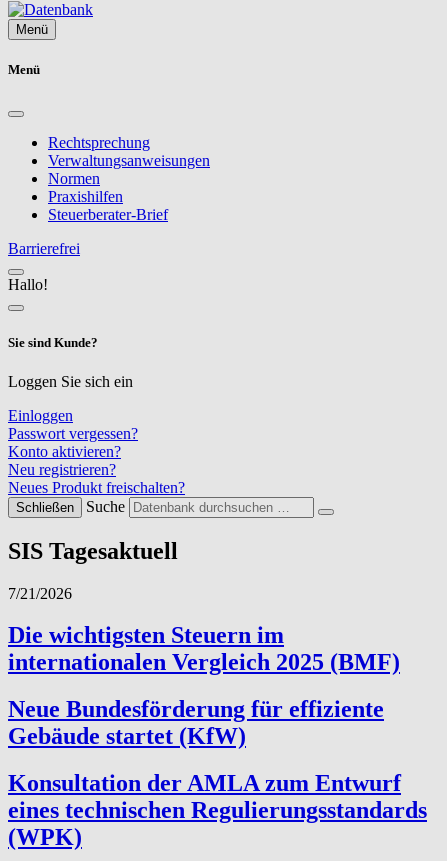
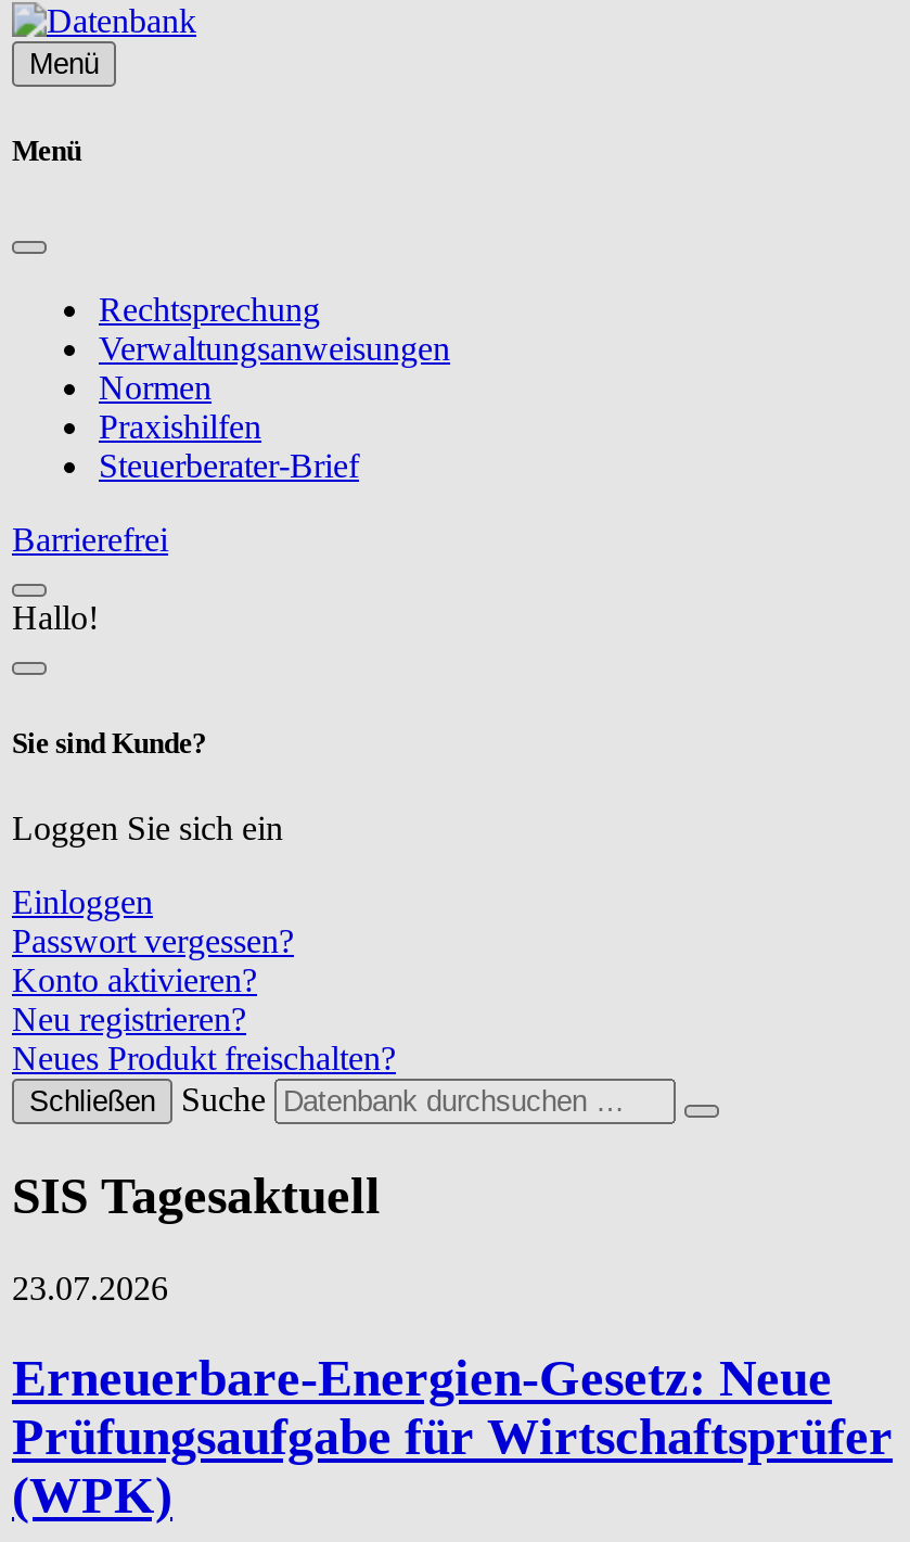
[8,584,427,823] 7/21/2026 | Die wichtigsten Steuern im | internationalen Vergleich 2025 (BMF) | Neue Bundesförderung für effiziente | Gebäude startet (KfW) | Konsultation der AMLA zum Entwurf | eines technischen Regulierungsstandards -> [12,1269,893,1466] 23.07.2026 | Erneuerbare-Energien-Gesetz: Neue | Prüfungsaufgabe für Wirtschaftsprüfer

